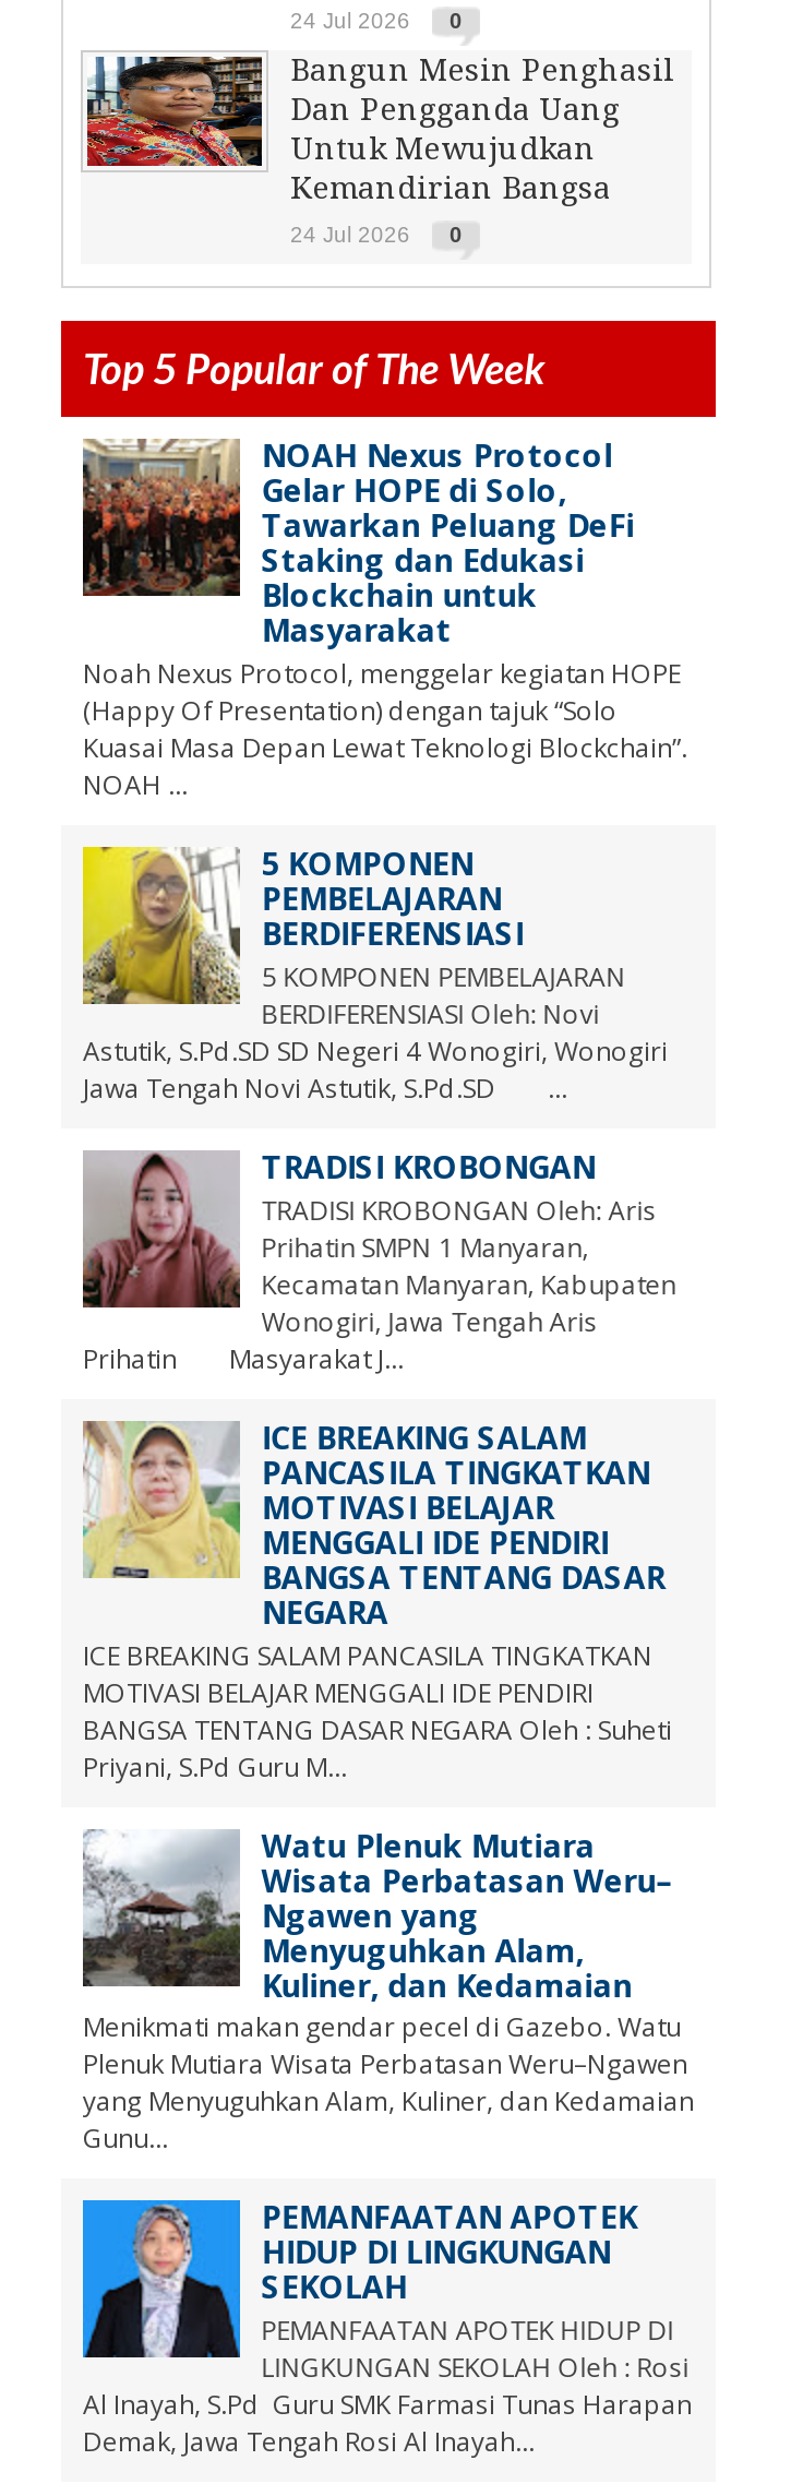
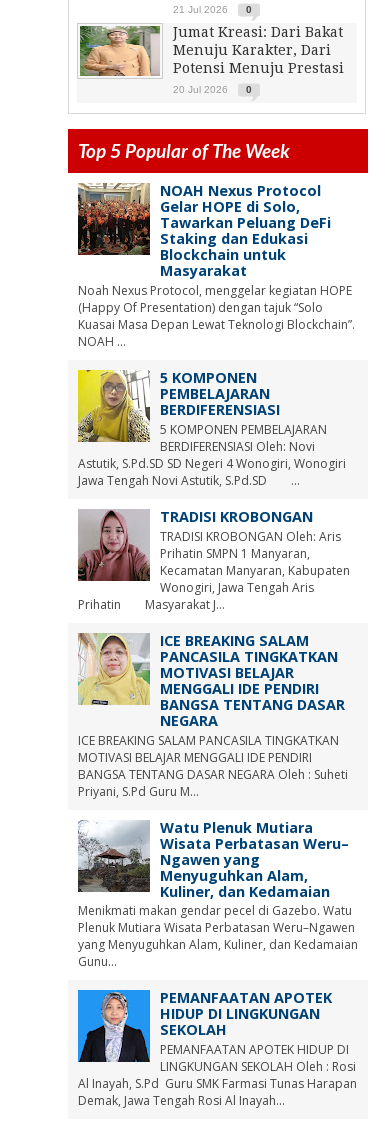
[290,9,463,33] 24 Jul 2026 0 -> [173,4,252,15] 21 Jul 2026 0
[87,53,674,205] [image] | Bangun Mesin Penghasil | Dan Pengganda Uang | Untuk Mewujudkan | Kemandirian Bangsa -> [80,24,344,77] [image] | Jumat Kreasi: Dari Bakat | Menuju Karakter, Dari | Potensi Menuju Prestasi
[290,223,463,247] 24 Jul 2026 0 -> [173,84,252,95] 20 Jul 2026 0

